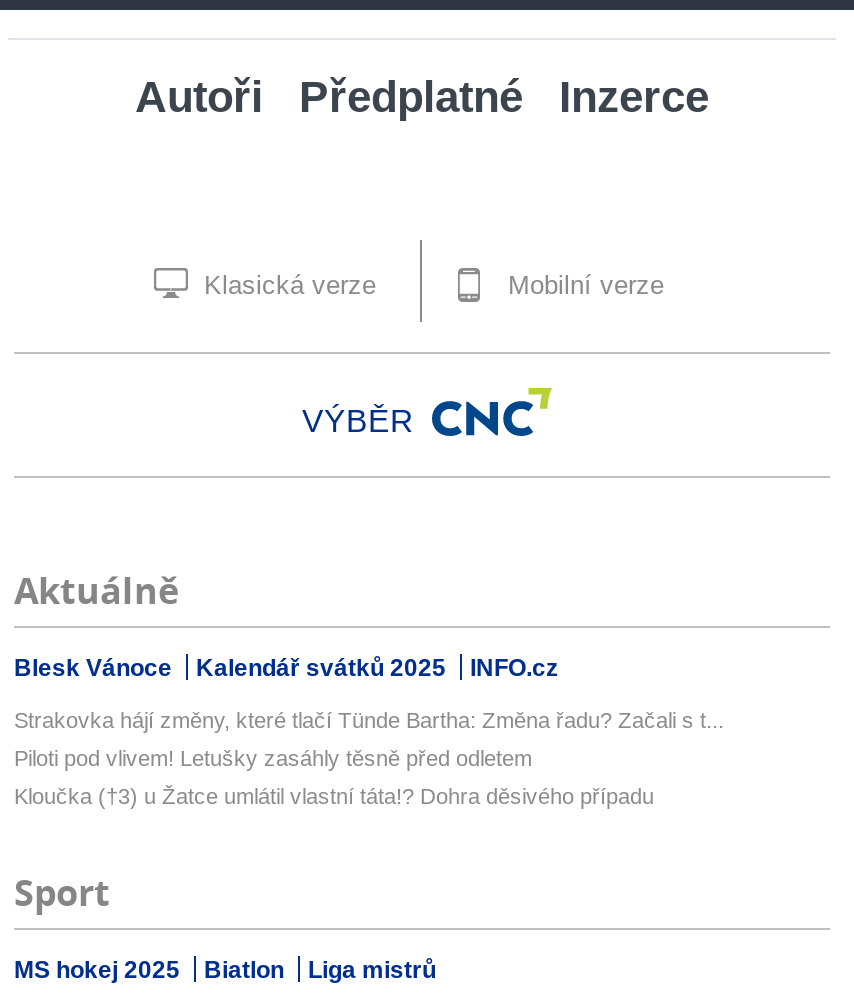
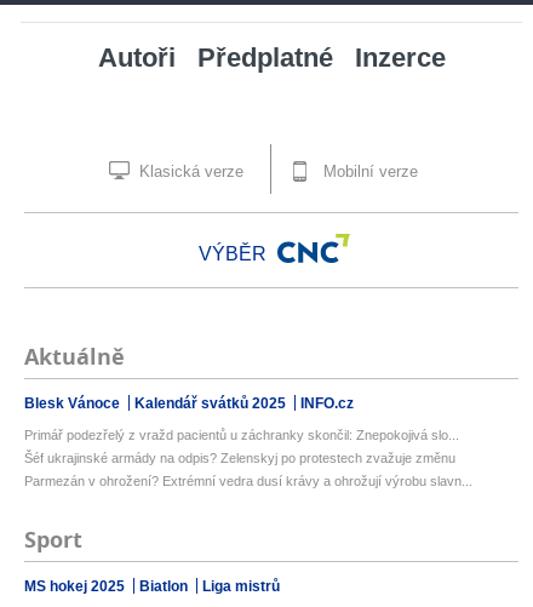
[14,709,724,733] Strakovka hájí změny, které tlačí Tünde Bartha: Změna řadu? Začali s t... -> [24,428,459,443] Primář podezřelý z vražd pacientů u záchranky skončil: Znepokojivá slo...
[14,747,532,771] Piloti pod vlivem! Letušky zasáhly těsně před odletem -> [24,451,455,466] Šéf ukrajinské armády na odpis? Zelenskyj po protestech zvažuje změnu
[14,785,654,809] Kloučka (†3) u Žatce umlátil vlastní táta!? Dohra děsivého případu -> [24,474,472,489] Parmezán v ohrožení? Extrémní vedra dusí krávy a ohrožují výrobu slavn...

